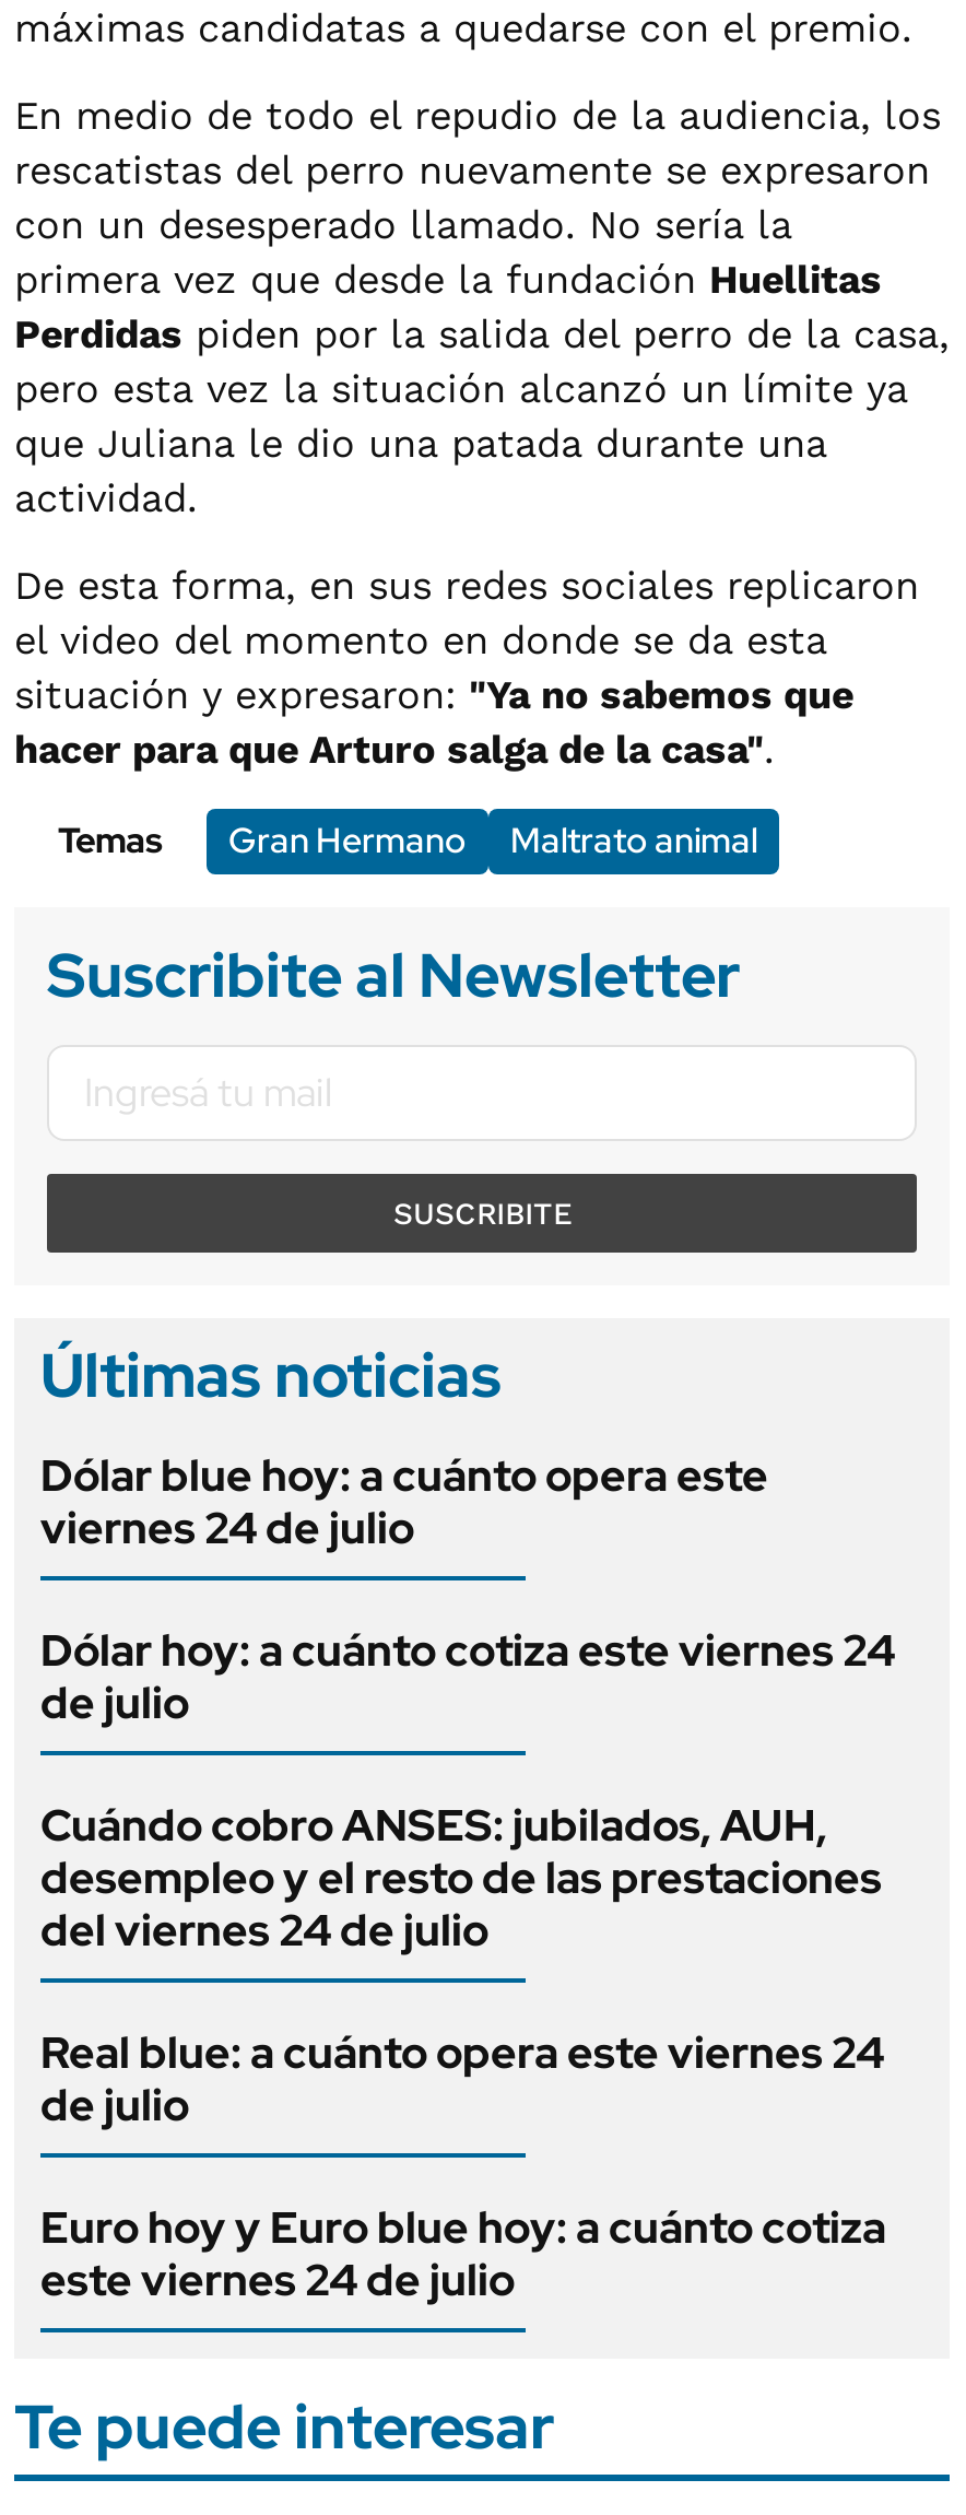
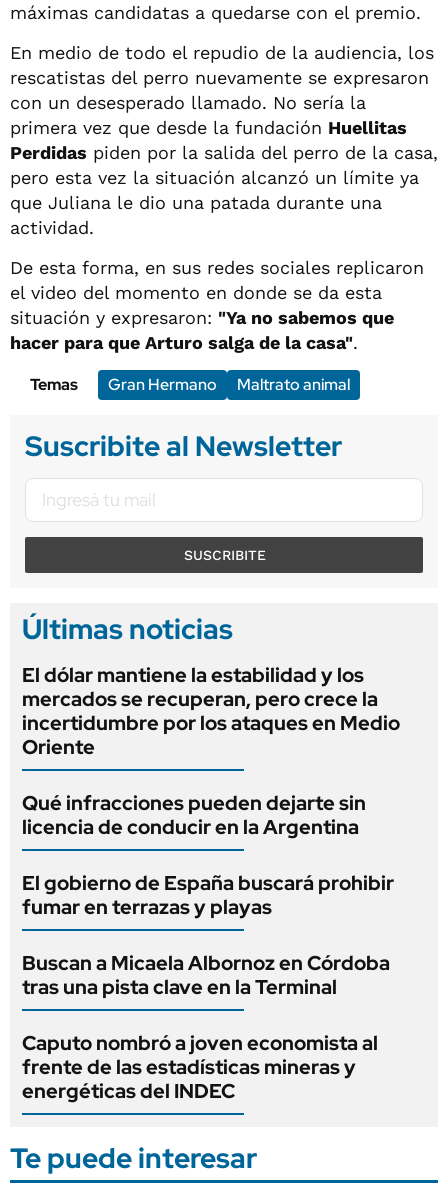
[40,1448,768,1557] Dólar blue hoy: a cuánto opera este | viernes 24 de julio -> [22,662,400,760] El dólar mantiene la estabilidad y los | mercados se recuperan, pero crece la | incertidumbre por los ataques en Medio | Oriente
[40,1623,895,1732] Dólar hoy: a cuánto cotiza este viernes 24 | de julio -> [22,790,366,840] Qué infracciones pueden dejarte sin | licencia de conducir en la Argentina
[40,1798,882,1959] Cuándo cobro ANSES: jubilados, AUH, | desempleo y el resto de las prestaciones | del viernes 24 de julio -> [22,870,394,920] El gobierno de España buscará prohibir | fumar en terrazas y playas
[40,2025,884,2134] Real blue: a cuánto opera este viernes 24 | de julio -> [22,950,390,1000] Buscan a Micaela Albornoz en Córdoba | tras una pista clave en la Terminal
[40,2200,886,2309] Euro hoy y Euro blue hoy: a cuánto cotiza | este viernes 24 de julio -> [22,1030,378,1104] Caputo nombró a joven economista al | frente de las estadísticas mineras y | energéticas del INDEC

